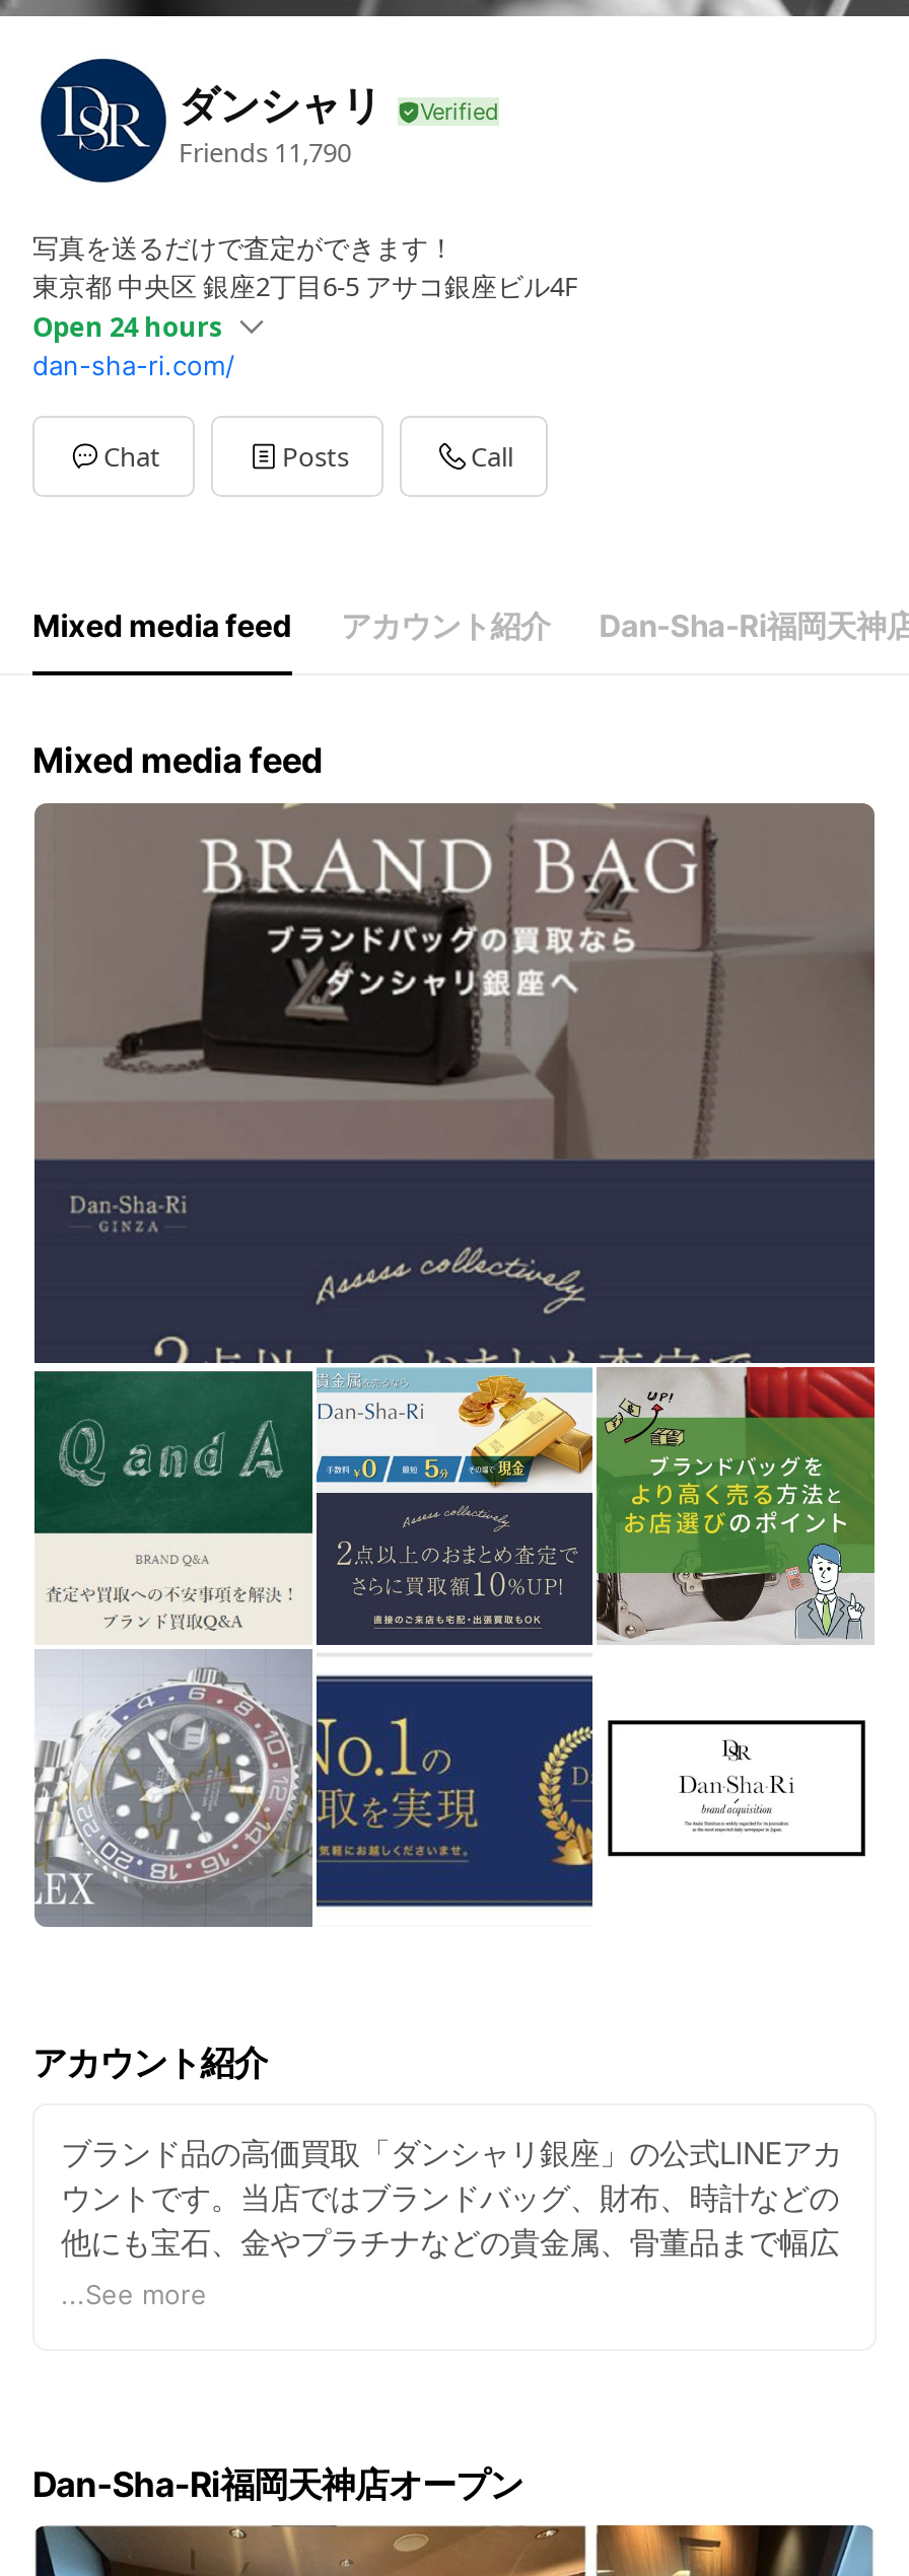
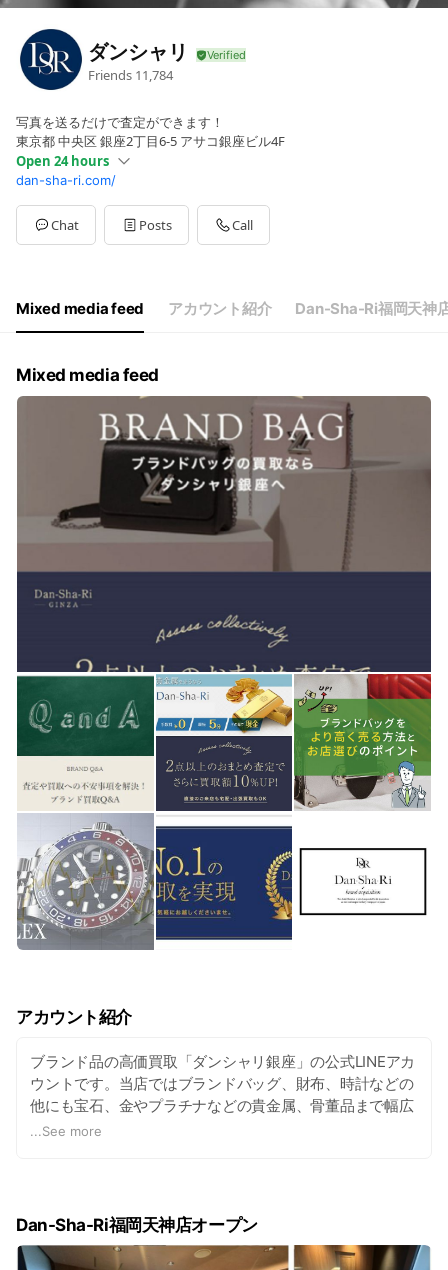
[179,134,351,170] Friends 11,790 -> [88,66,173,84] Friends 11,784

